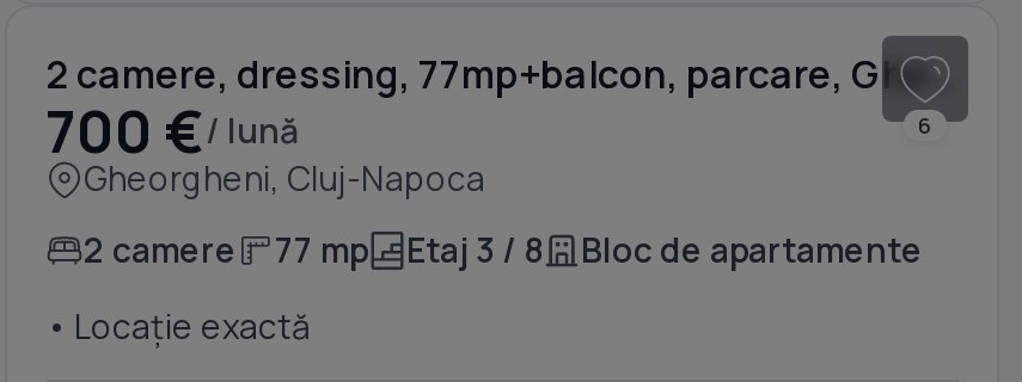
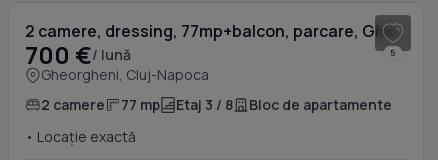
[918,110,932,141] 6 -> [390,46,396,59] 5

